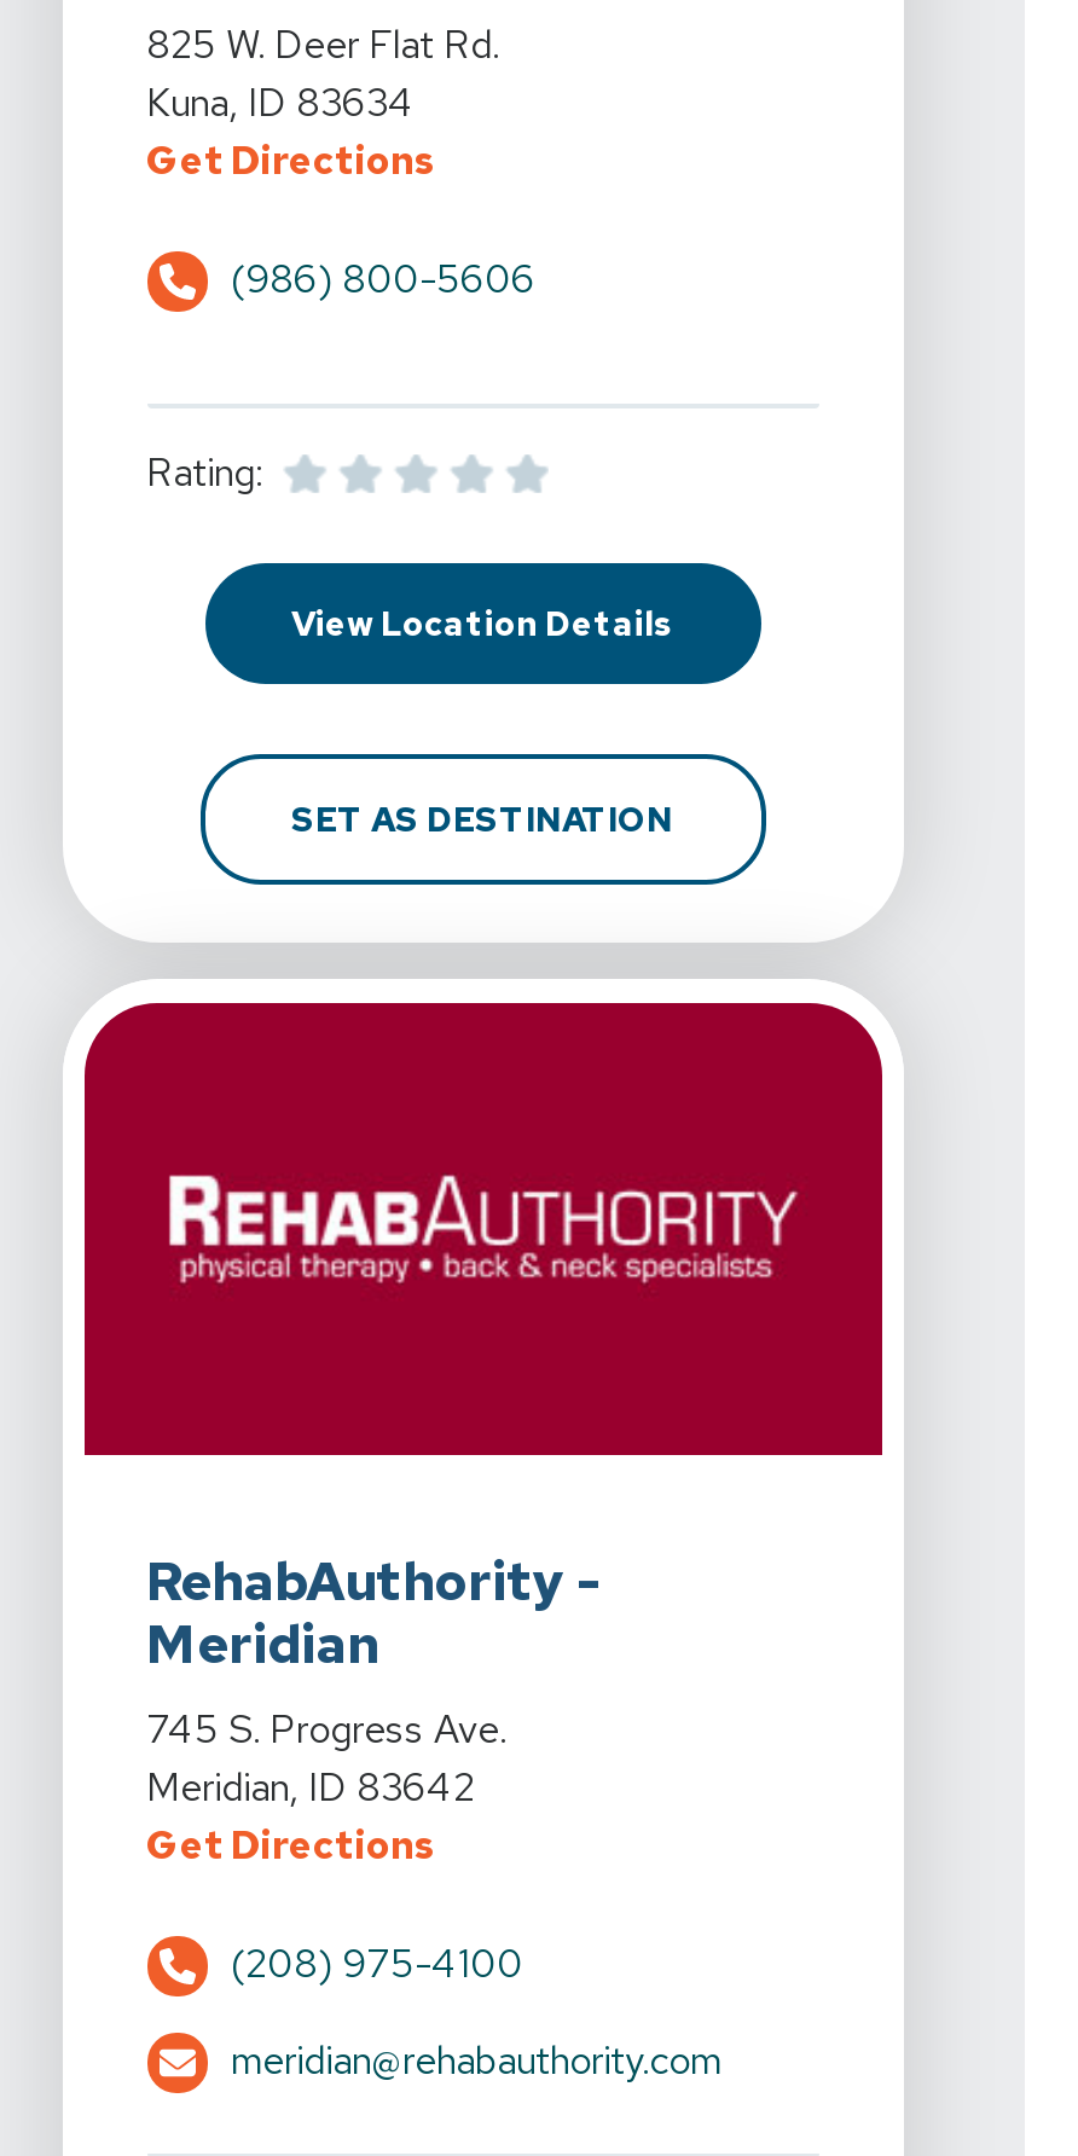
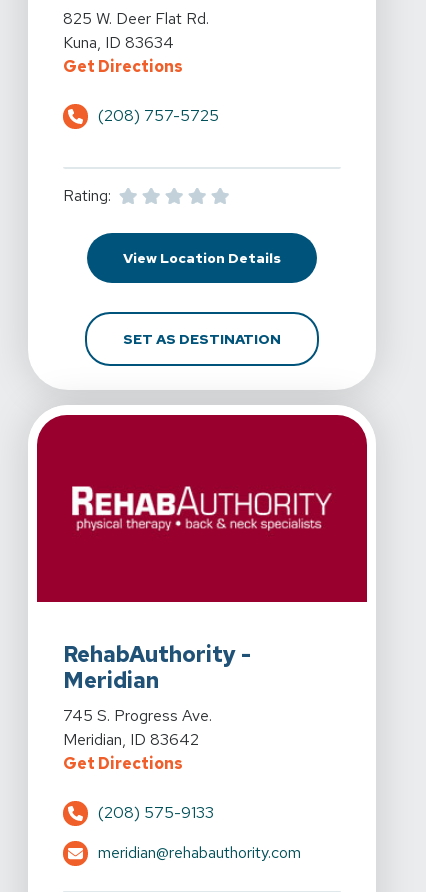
[231,255,535,306] (986) 800-5606 -> [97,105,218,126] (208) 757-5725
[231,1940,523,1990] (208) 975-4100 -> [97,802,213,823] (208) 575-9133

